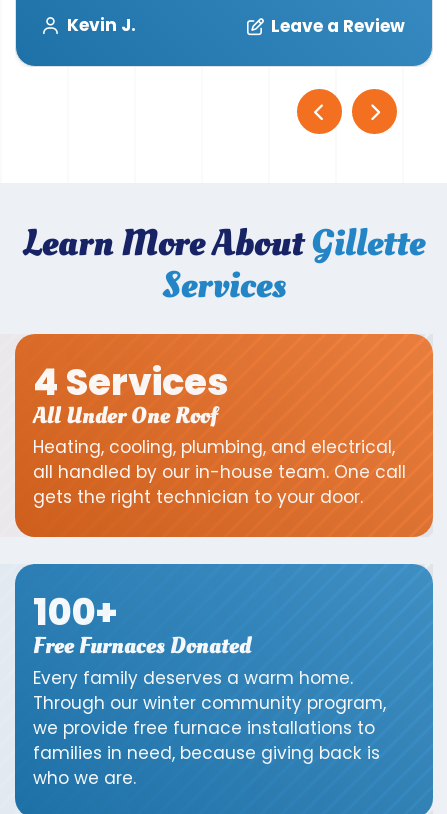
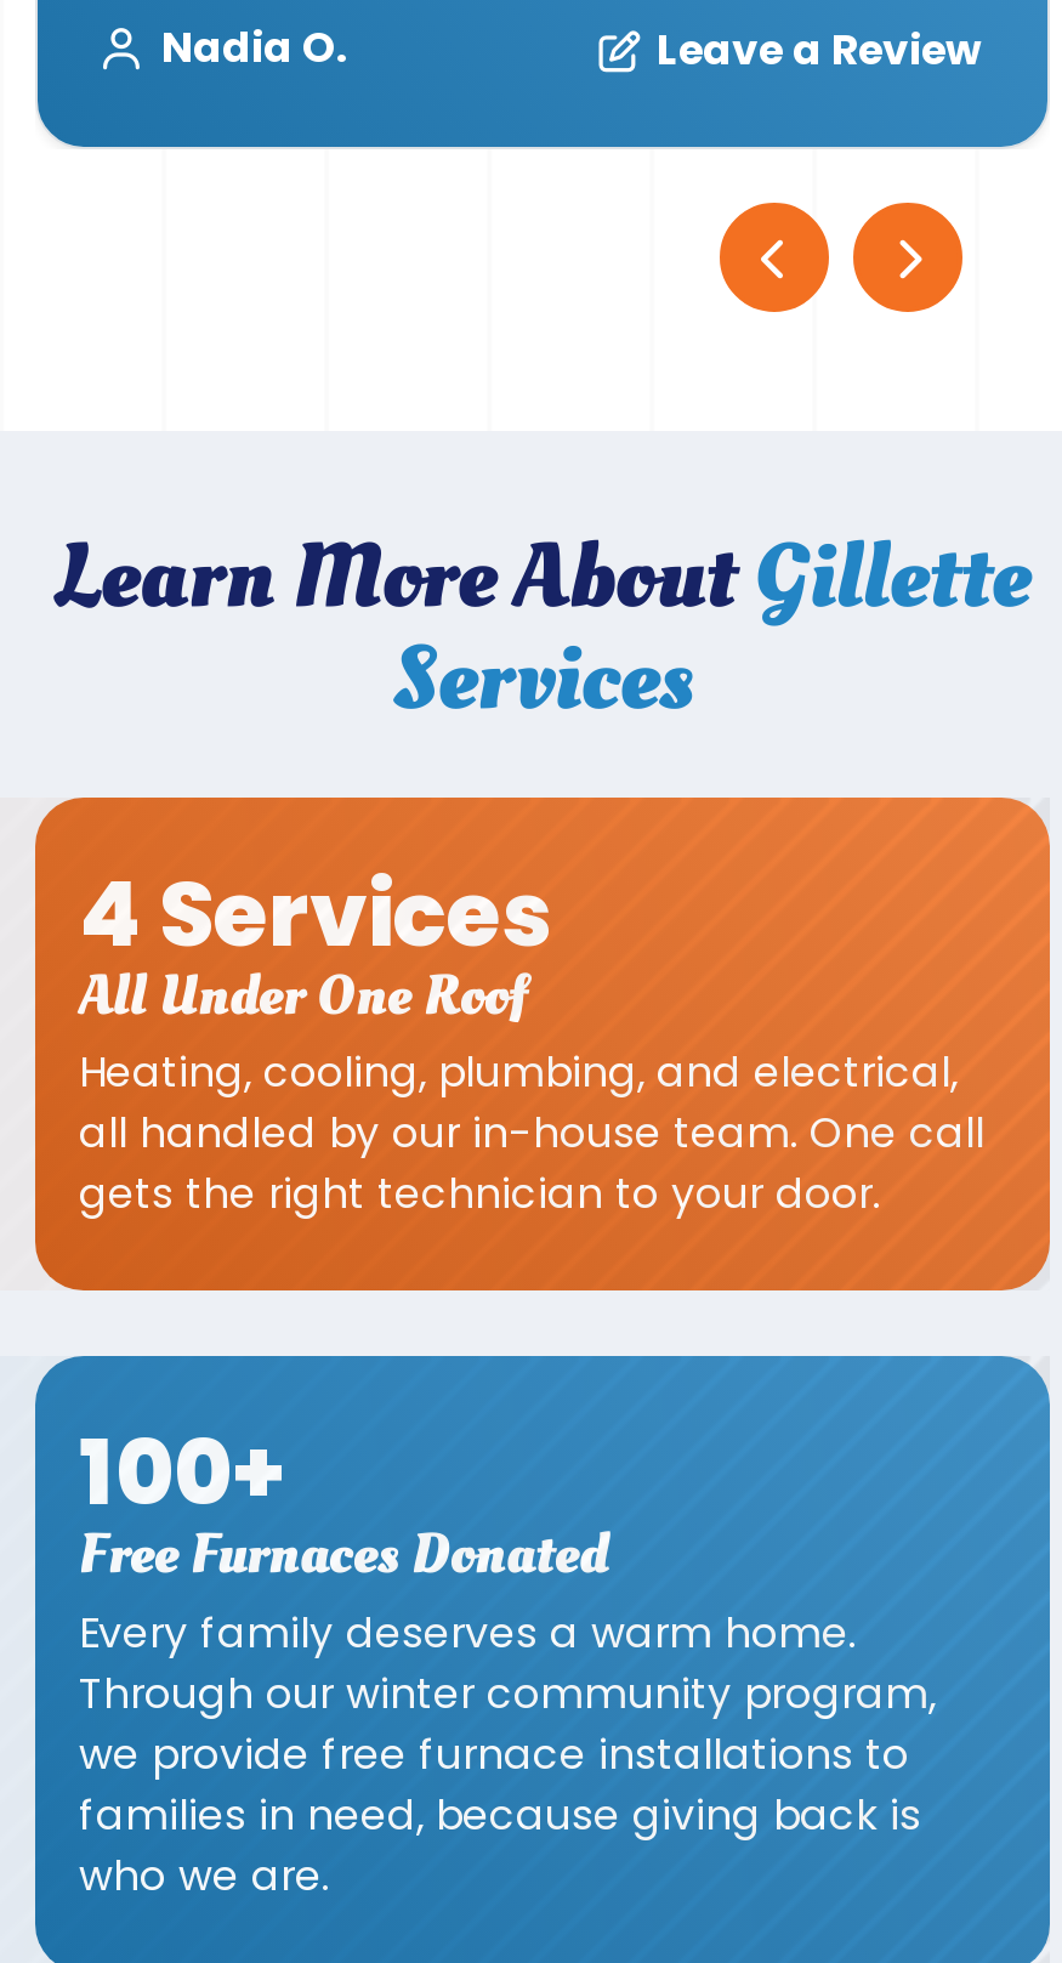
[67,13,136,37] Kevin J. -> [161,19,348,77] Nadia O.

